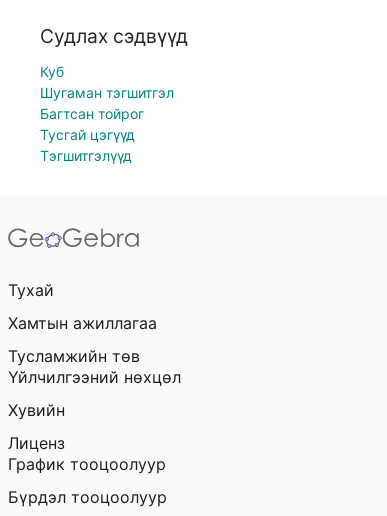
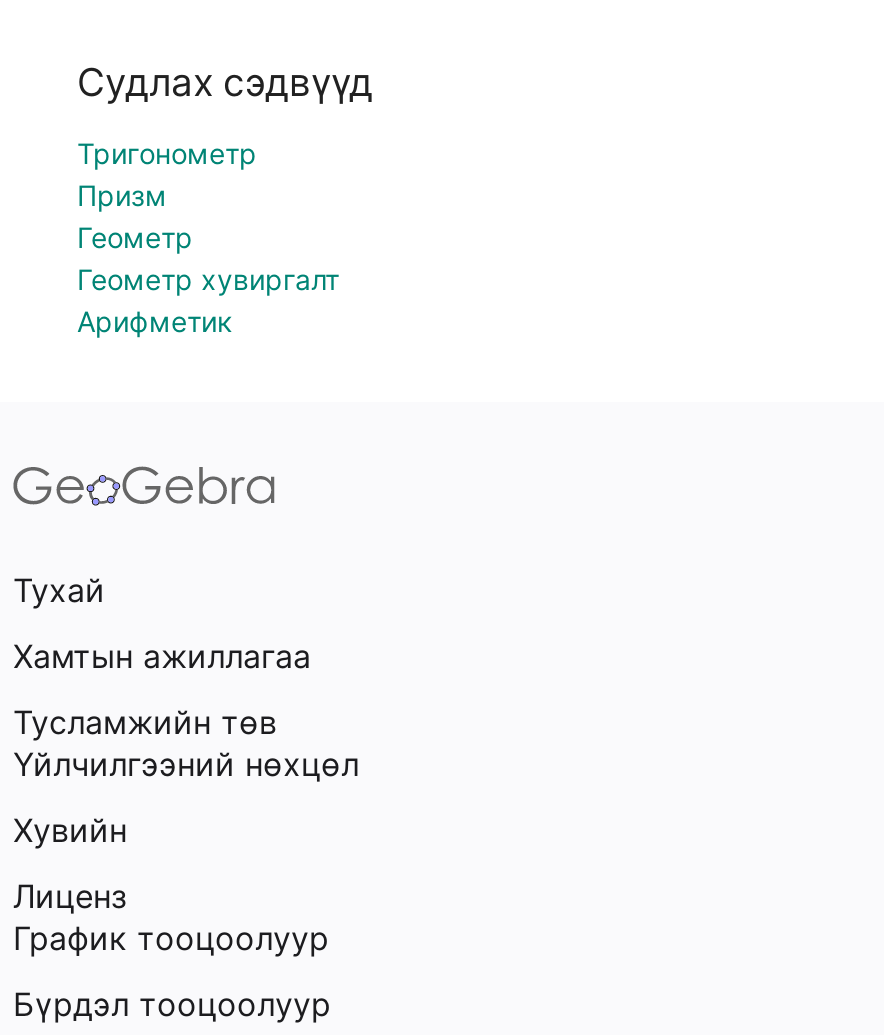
[40,63,174,164] Куб | Шугаман тэгшитгэл | Багтсан тойрог | Тусгай цэгүүд | Тэгшитгэлүүд -> [77,136,339,338] Тригонометр | Призм | Геометр | Геометр хувиргалт | Арифметик

